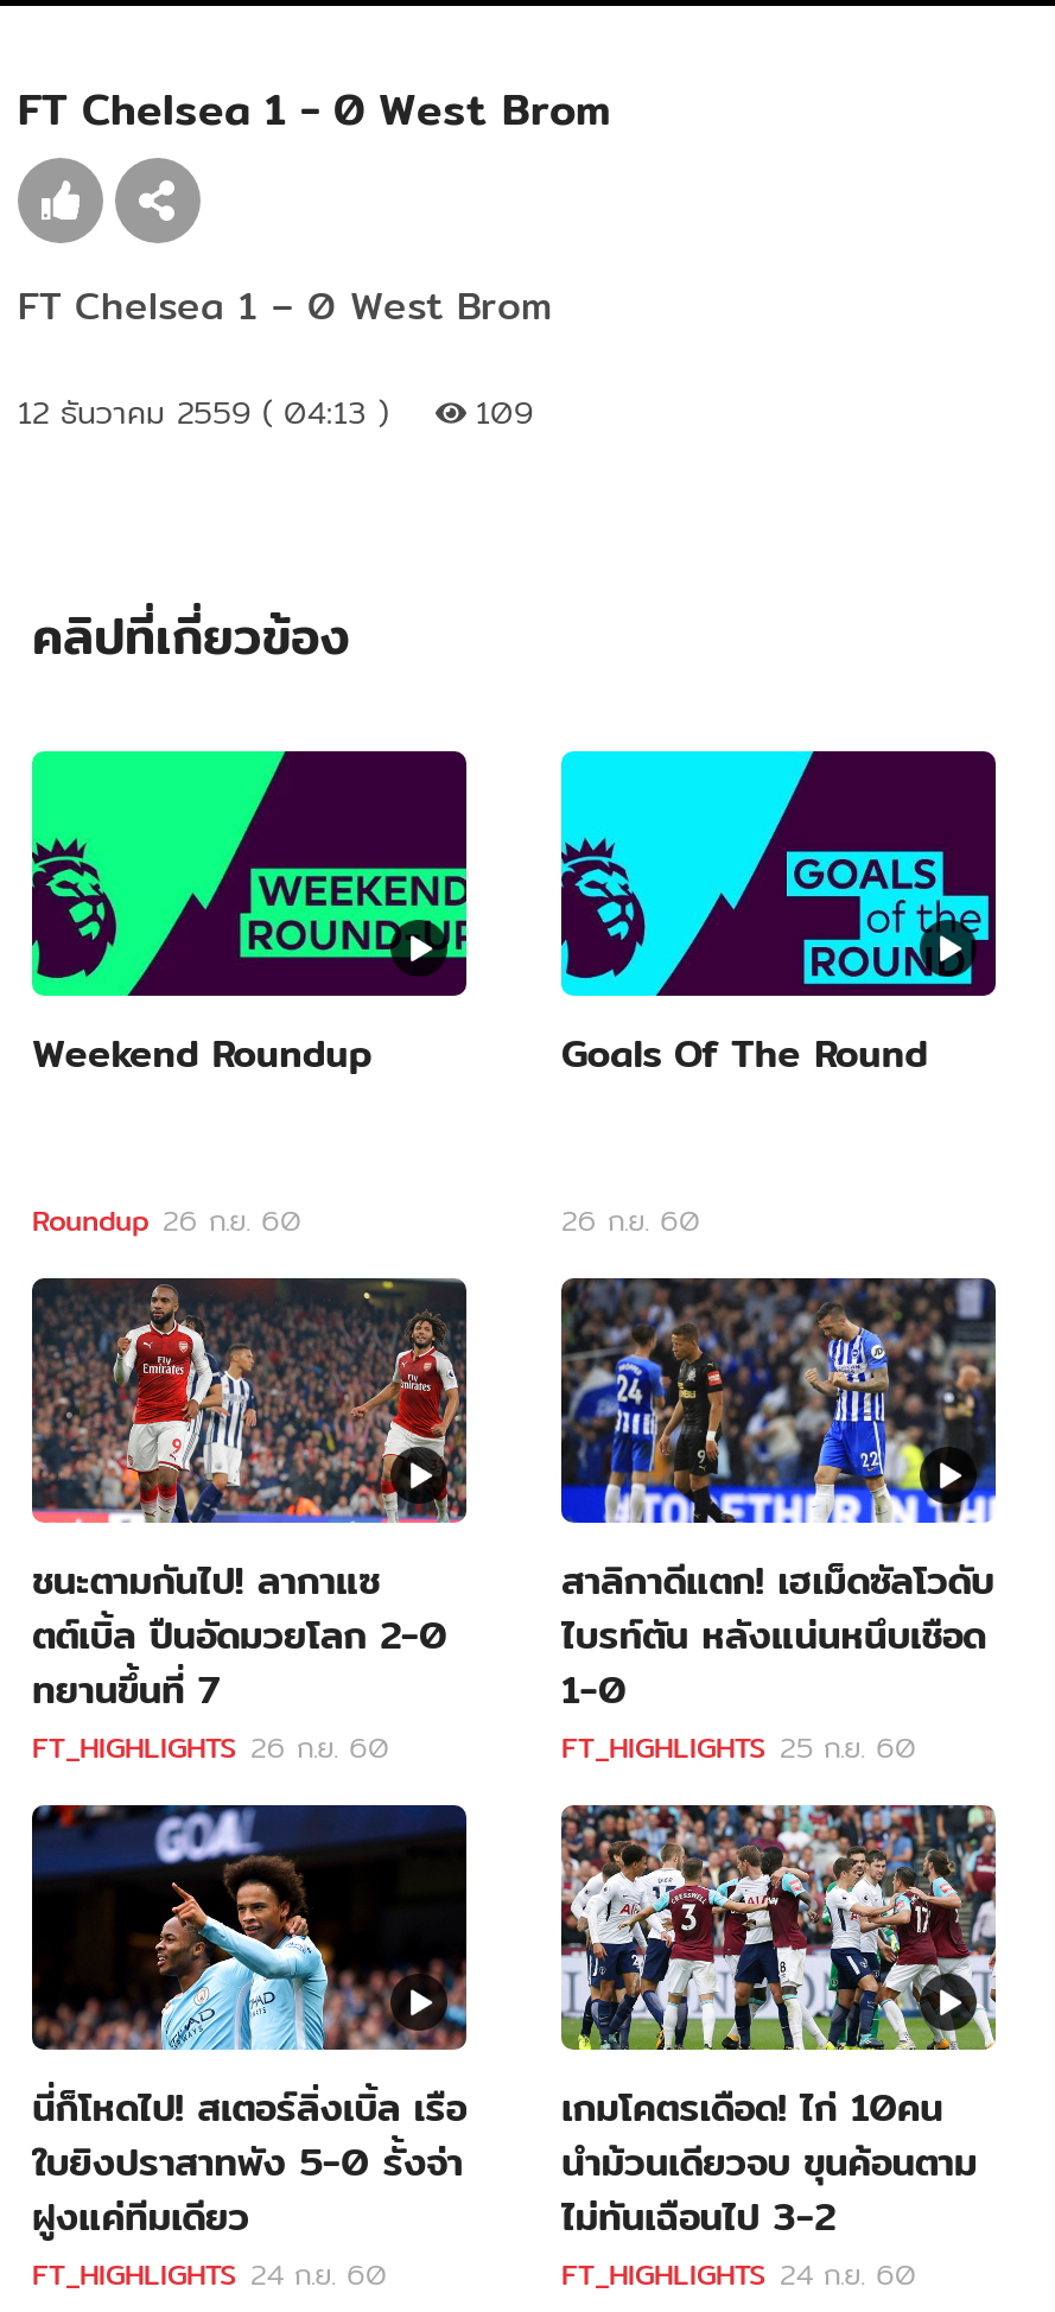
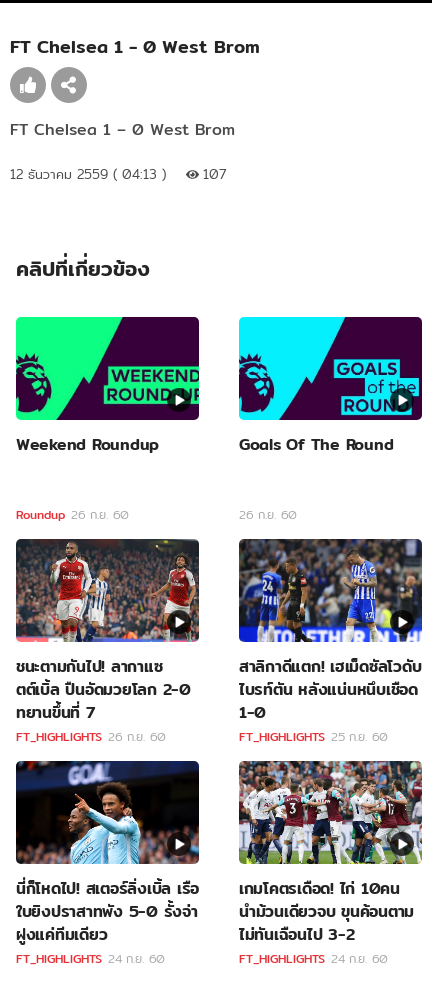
[476,388,533,435] 109 -> [203,164,227,184] 107

